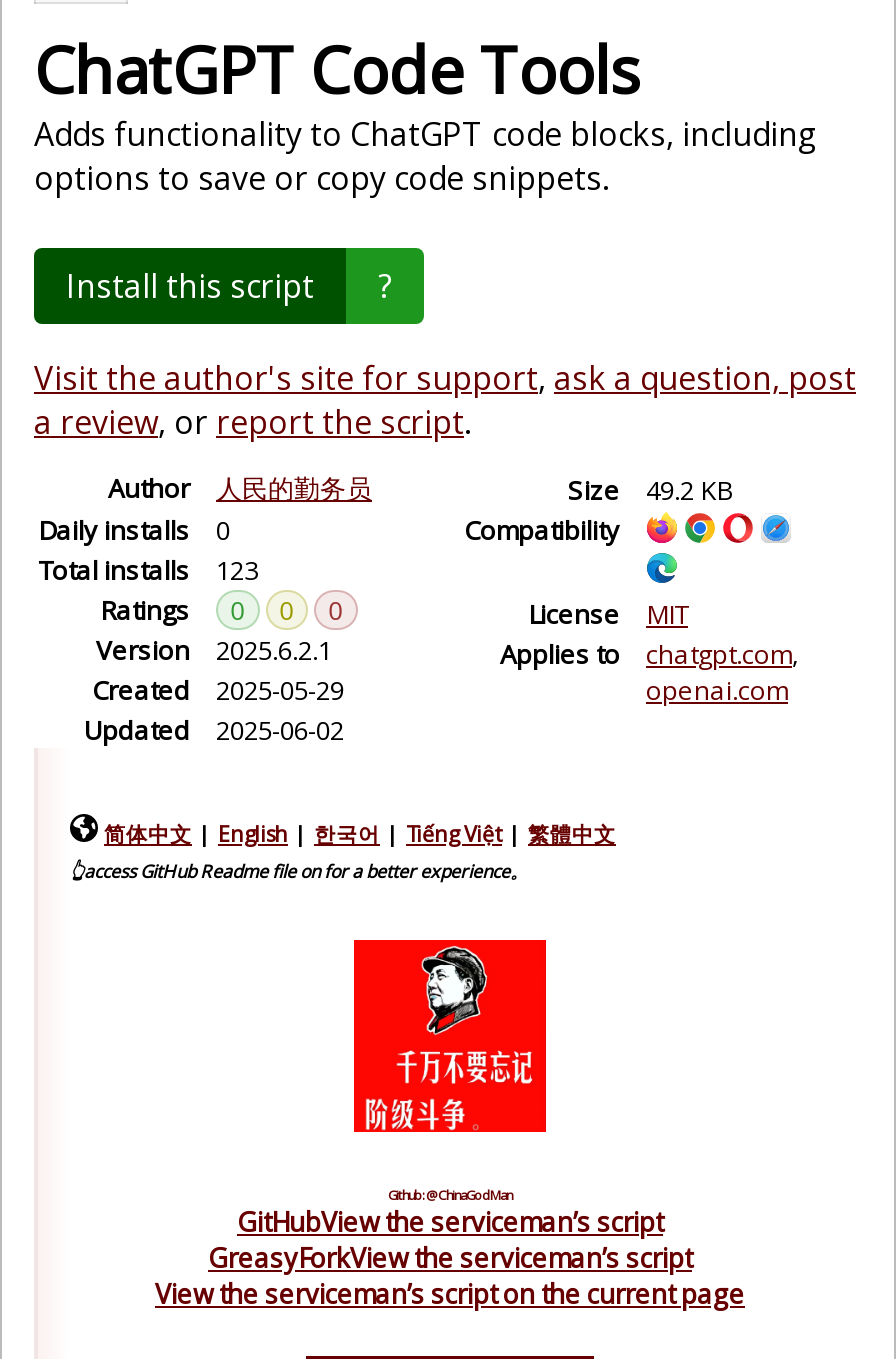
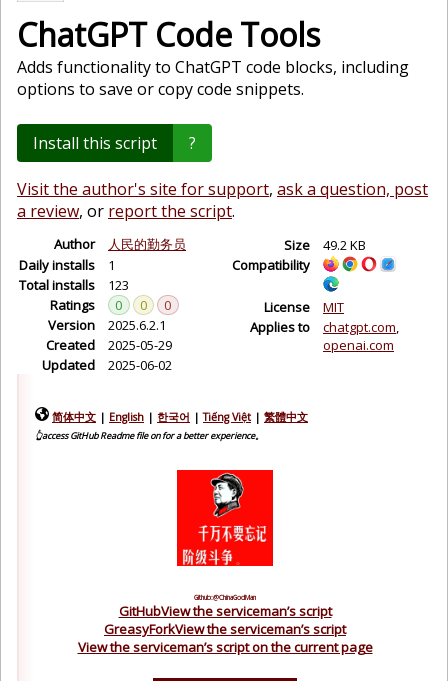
[38,512,230,548] Daily installs 0 -> [19,256,115,274] Daily installs 1

